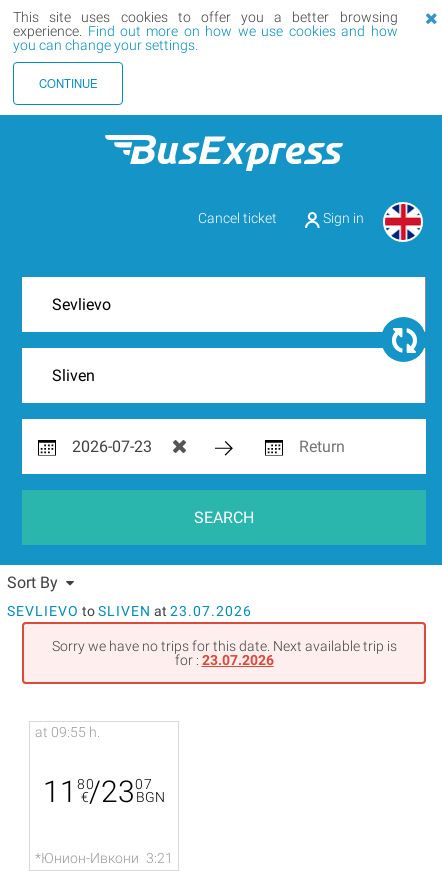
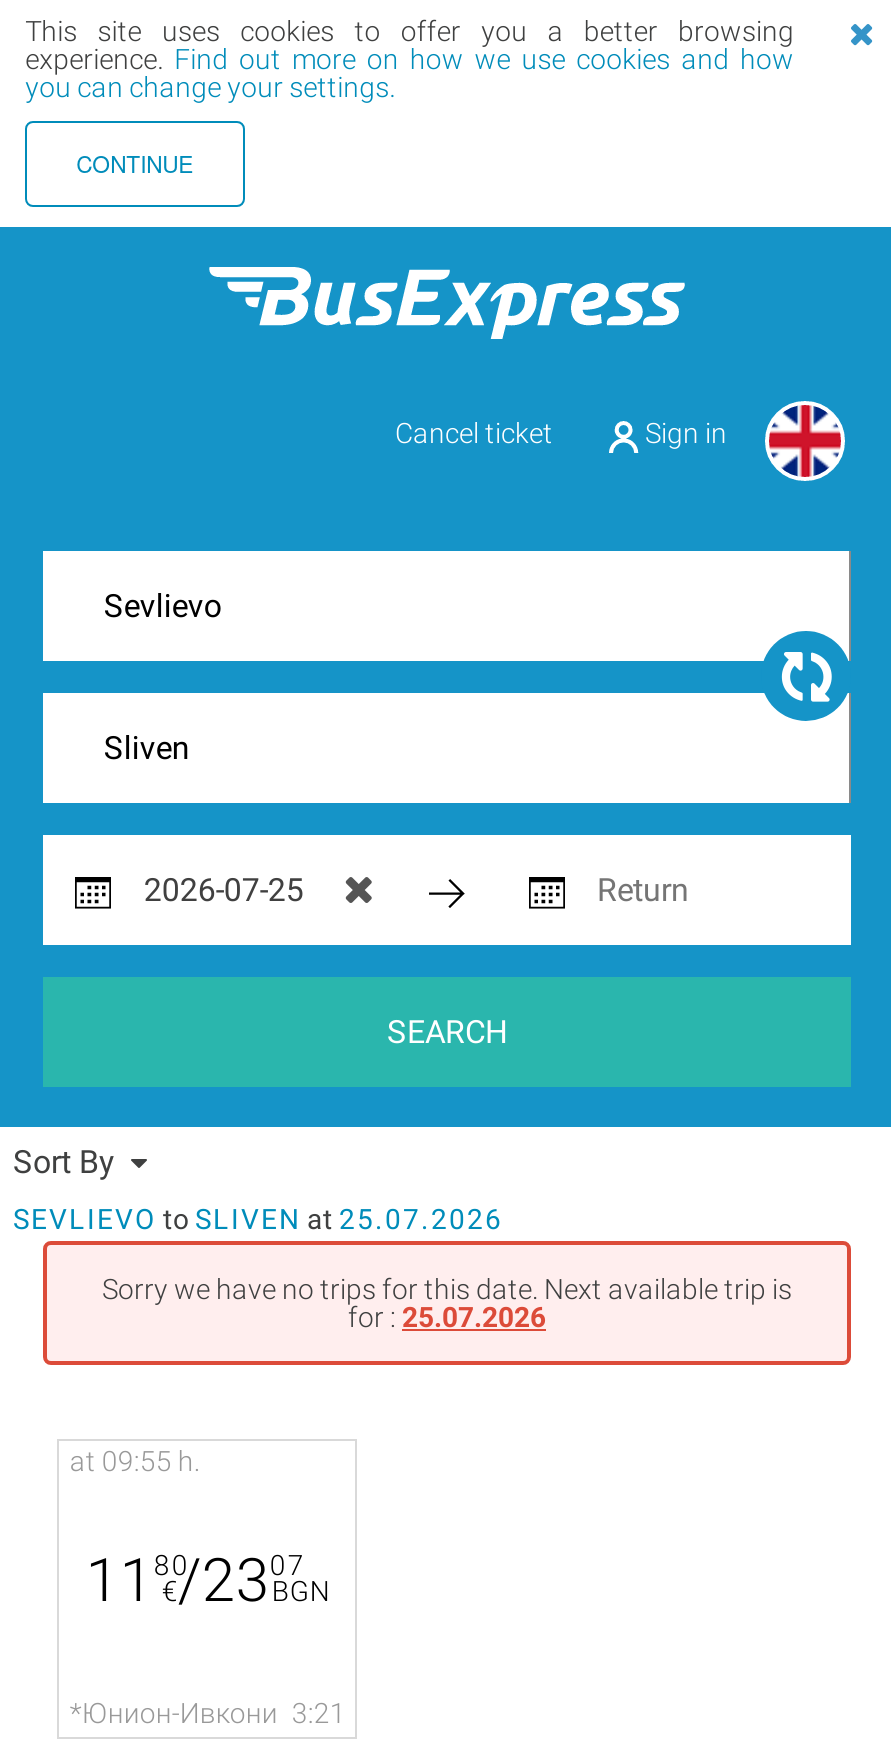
[7,603,252,619] SEVLIEVO to SLIVEN at 23.07.2026 -> [13,1203,503,1235] SEVLIEVO to SLIVEN at 25.07.2026
[174,652,273,668] for :23.07.2026 -> [348,1301,546,1333] for :25.07.2026

